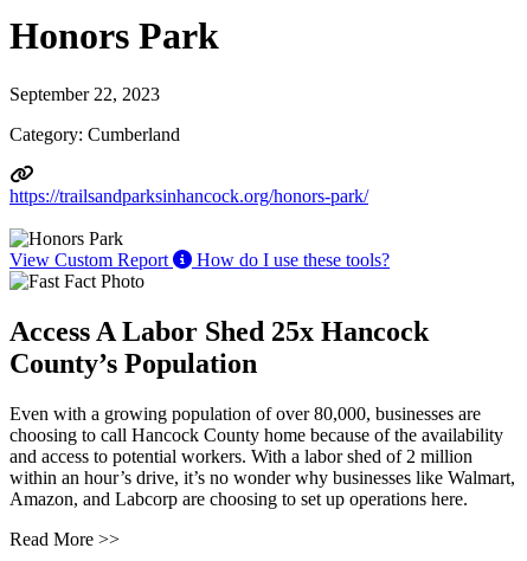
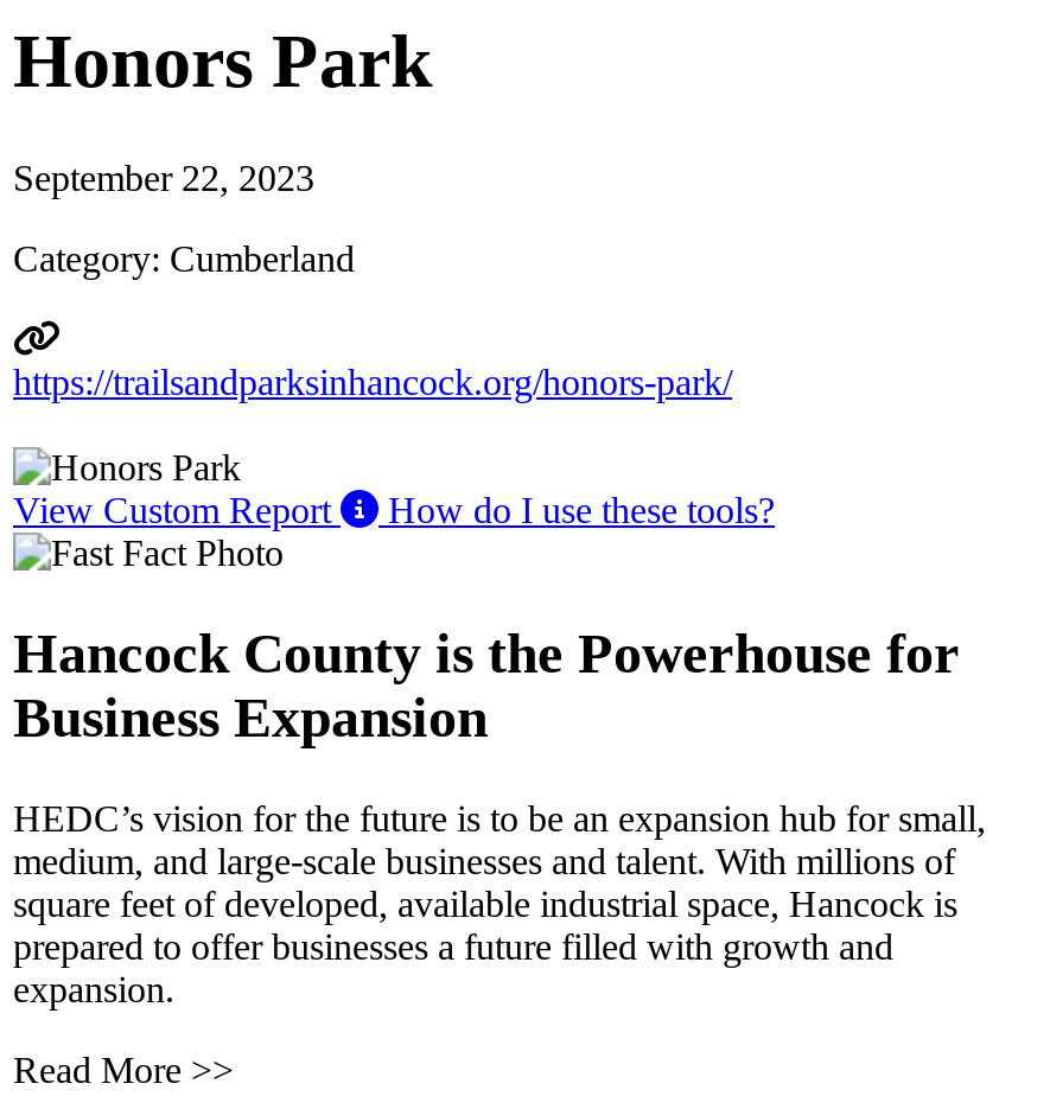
[9,316,429,378] Access A Labor Shed 25x Hancock | County’s Population -> [13,622,960,748] Hancock County is the Powerhouse for | Business Expansion
[9,403,515,509] Even with a growing population of over 80,000, businesses are | choosing to call Hancock County home because of the availability | and access to potential workers. With a labor shed of 2 million | within an hour’s drive, it’s no wonder why businesses like Walmart, | Amazon, and Labcorp are choosing to set up operations here. -> [13,798,986,1009] HEDC’s vision for the future is to be an expansion hub for small, | medium, and large-scale businesses and talent. With millions of | square feet of developed, available industrial space, Hancock is | prepared to offer businesses a future filled with growth and | expansion.

